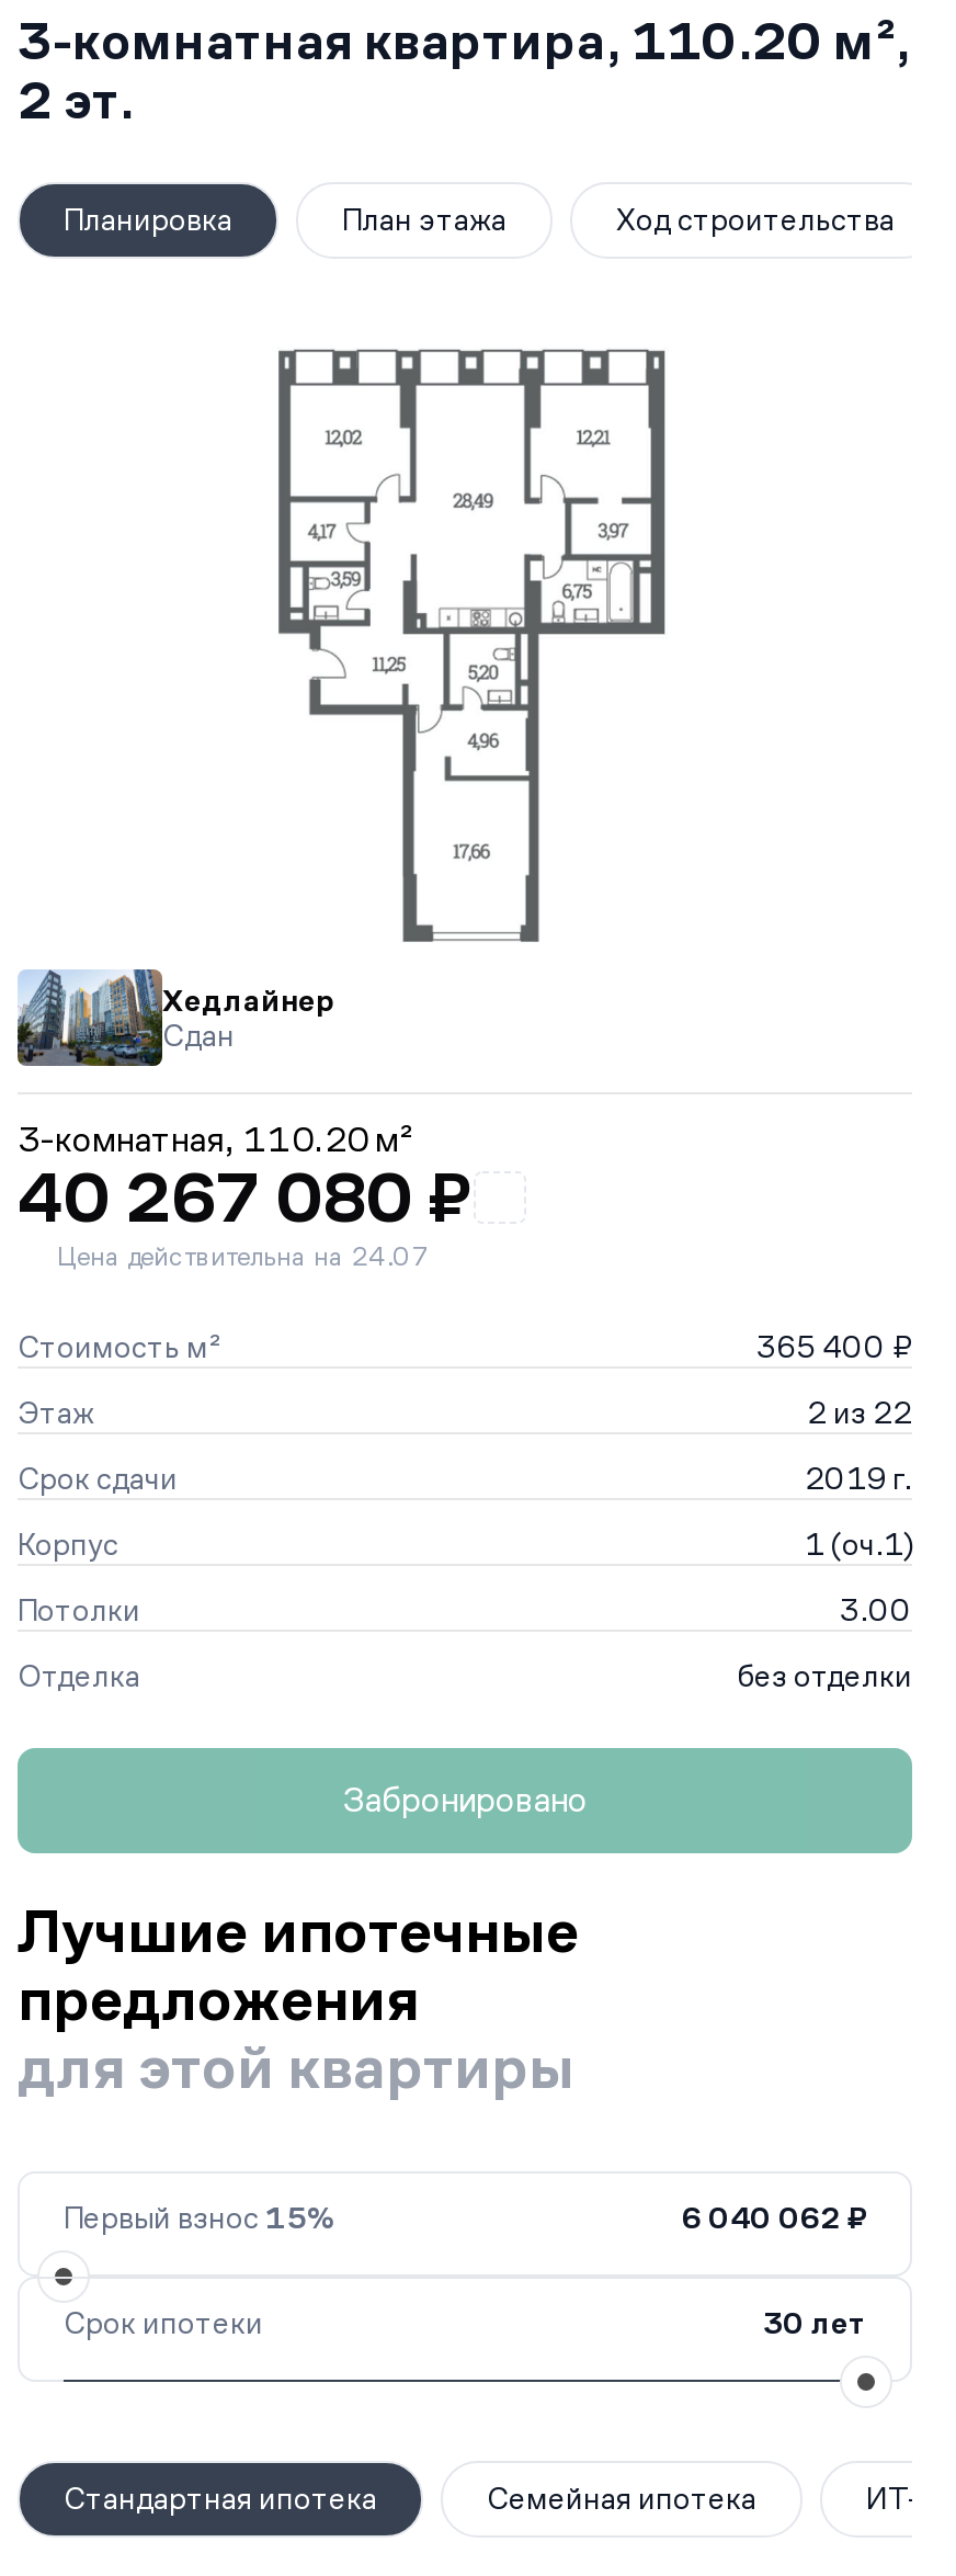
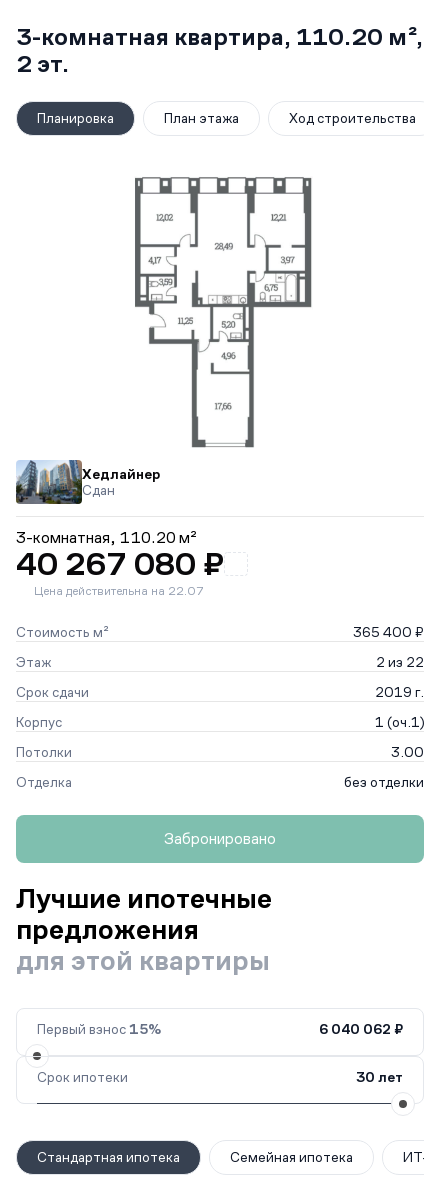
[57,1241,430,1272] Цена действительна на 24.07 -> [34,584,204,598] Цена действительна на 22.07

